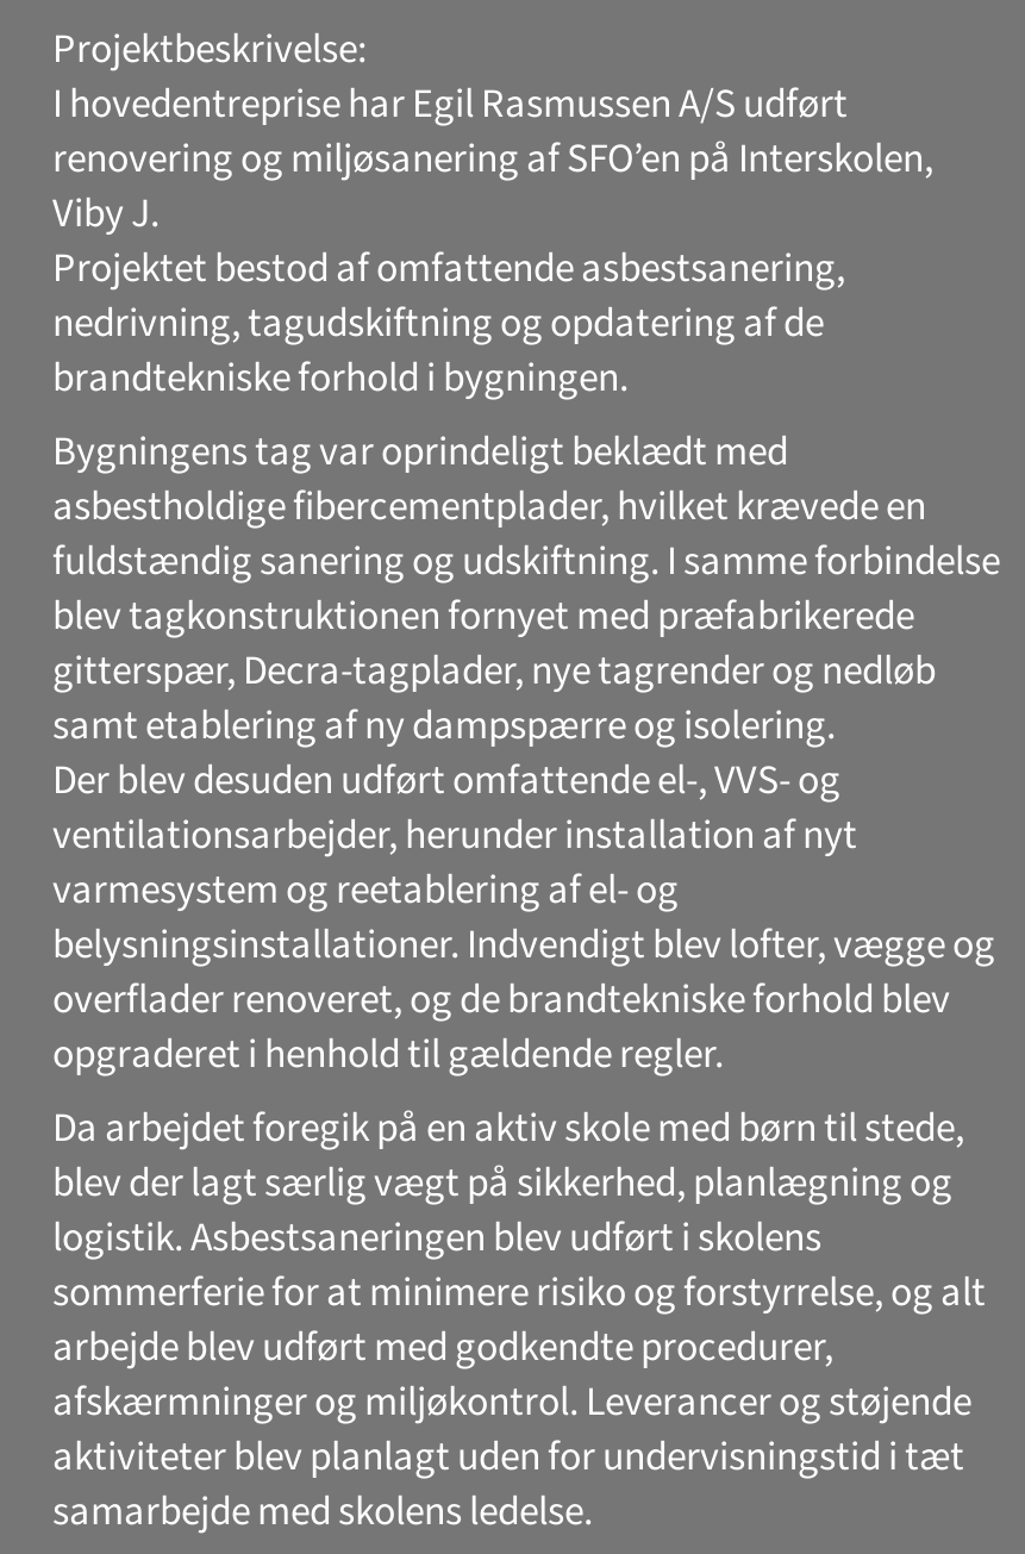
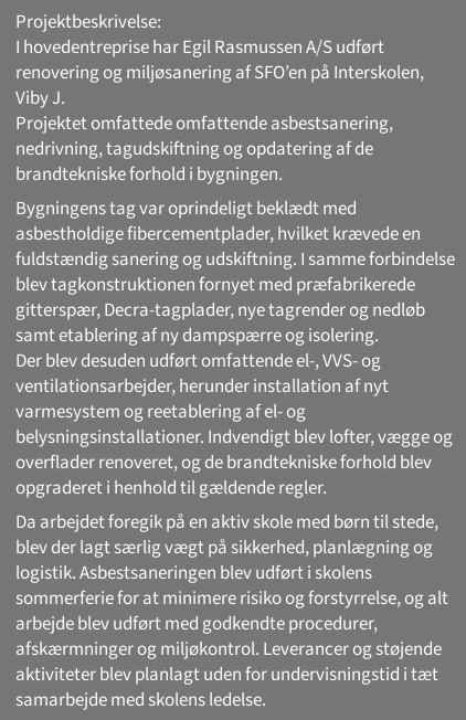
[52,243,845,295] Projektet bestod af omfattende asbestsanering, -> [15,112,393,136] Projektet omfattede omfattende asbestsanering,

